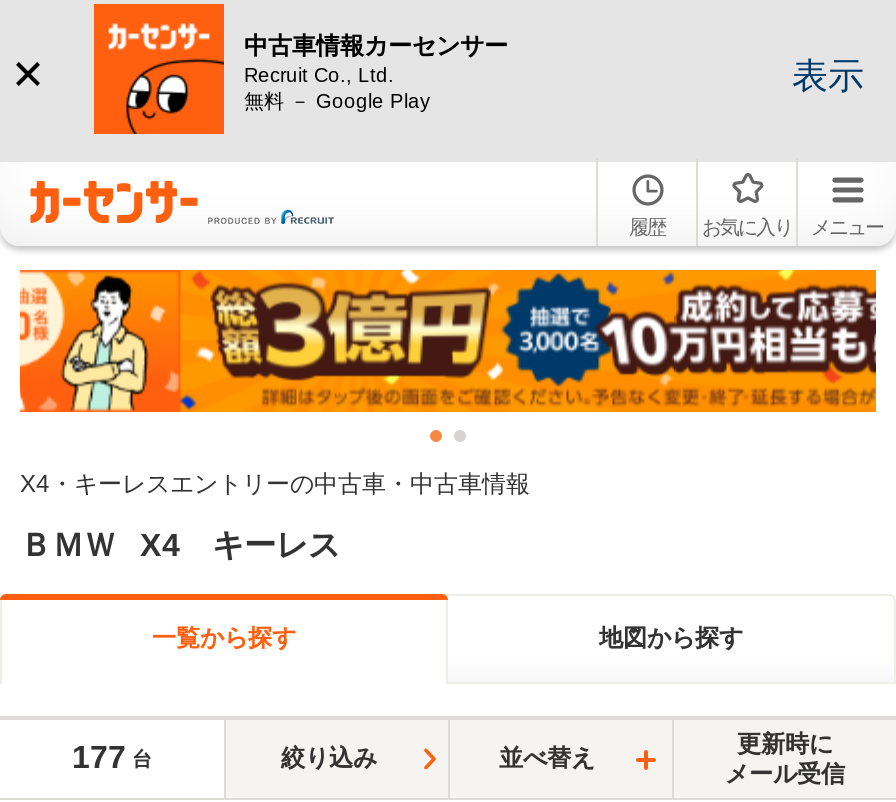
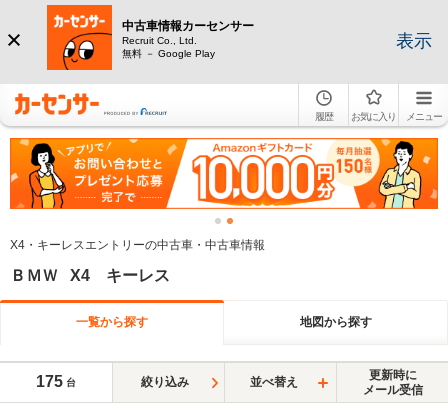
[20,268,878,412] [image] -> [9,137,439,209] [image]
[72,741,152,775] 177 台 -> [36,373,76,390] 175 台

